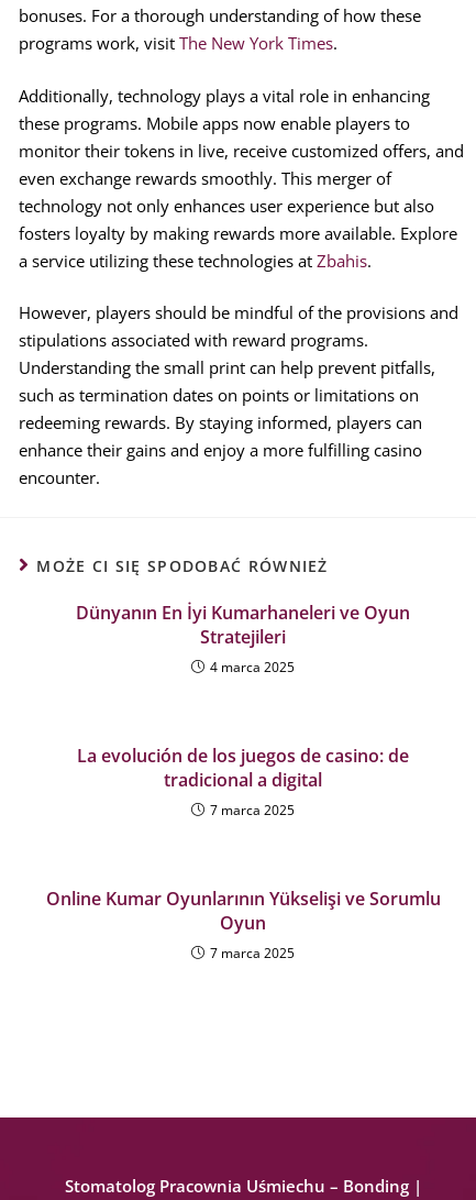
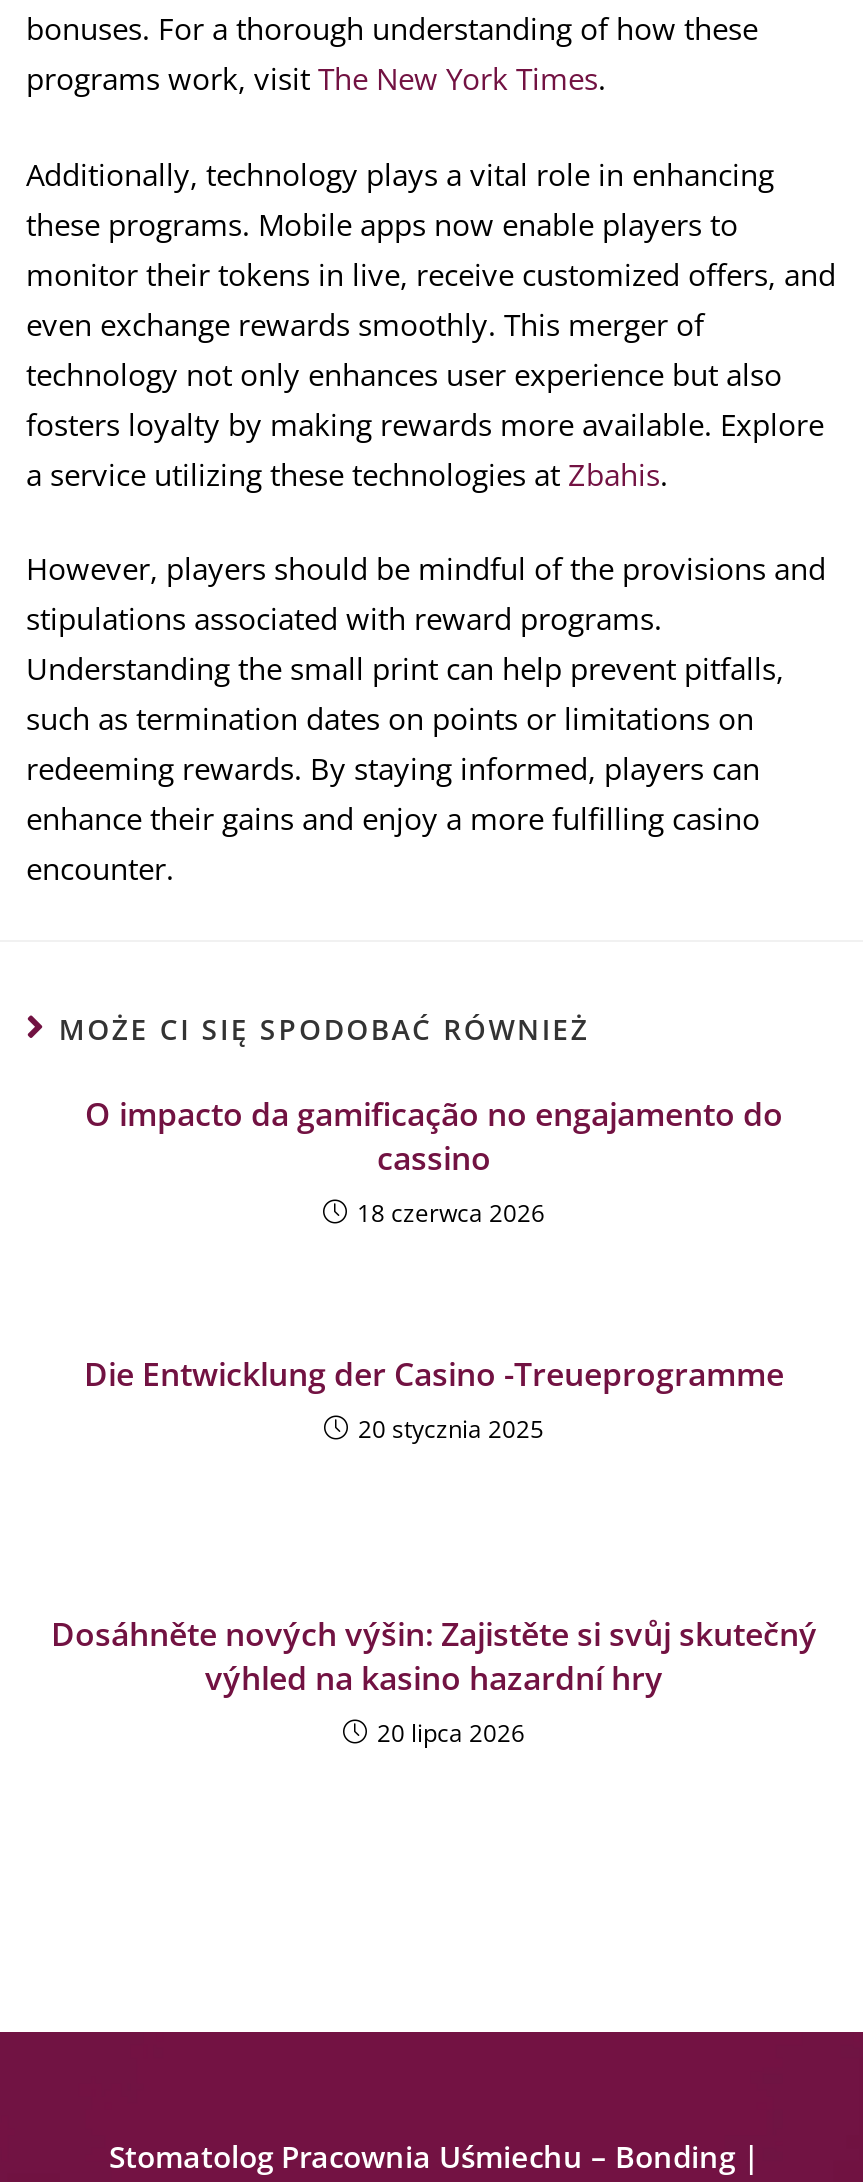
[76,600,410,676] Dünyanın En İyi Kumarhaneleri ve Oyun | Stratejileri | 4 marca 2025 -> [85,1091,783,1229] O impacto da gamificação no engajamento do | cassino | 18 czerwca 2026
[77,743,409,819] La evolución de los juegos de casino: de | tradicional a digital | 7 marca 2025 -> [84,1351,784,1445] Die Entwicklung der Casino -Treueprogramme | 20 stycznia 2025
[46,886,440,962] Online Kumar Oyunlarının Yükselişi ve Sorumlu | Oyun | 7 marca 2025 -> [51,1611,817,1749] Dosáhněte nových výšin: Zajistěte si svůj skutečný | výhled na kasino hazardní hry | 20 lipca 2026

